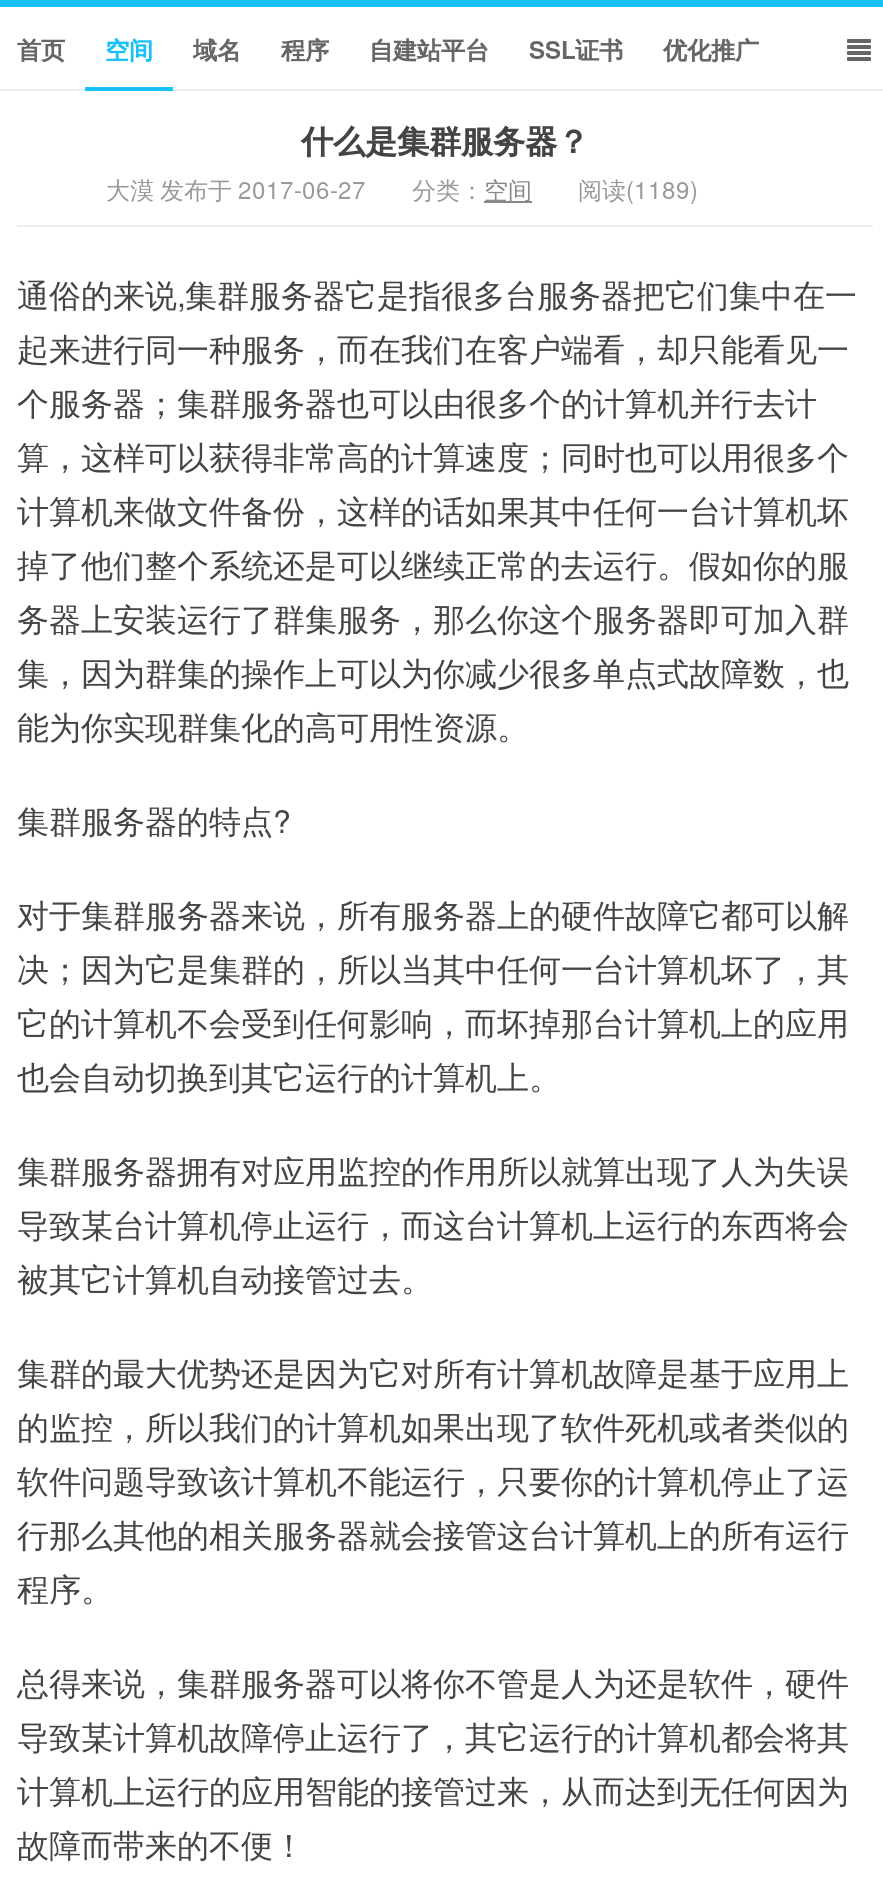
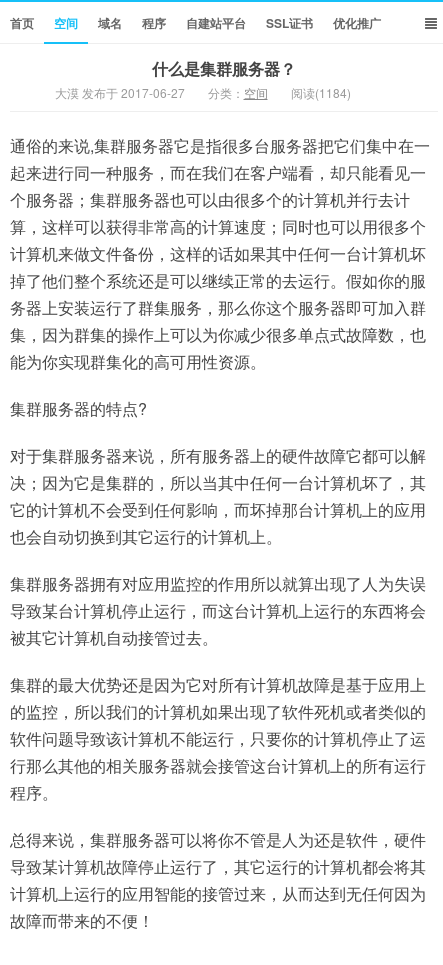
[106,171,698,205] 大漠 发布于 2017-06-27 分类：空间 阅读(1189) -> [54,84,350,101] 大漠 发布于 2017-06-27 分类：空间 阅读(1184)

